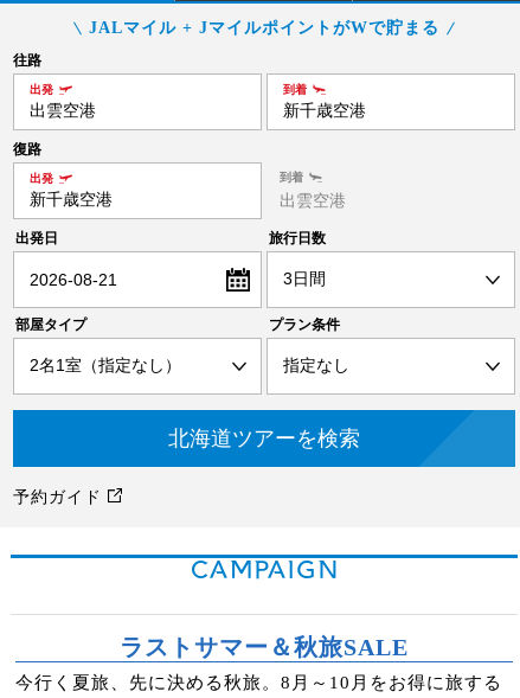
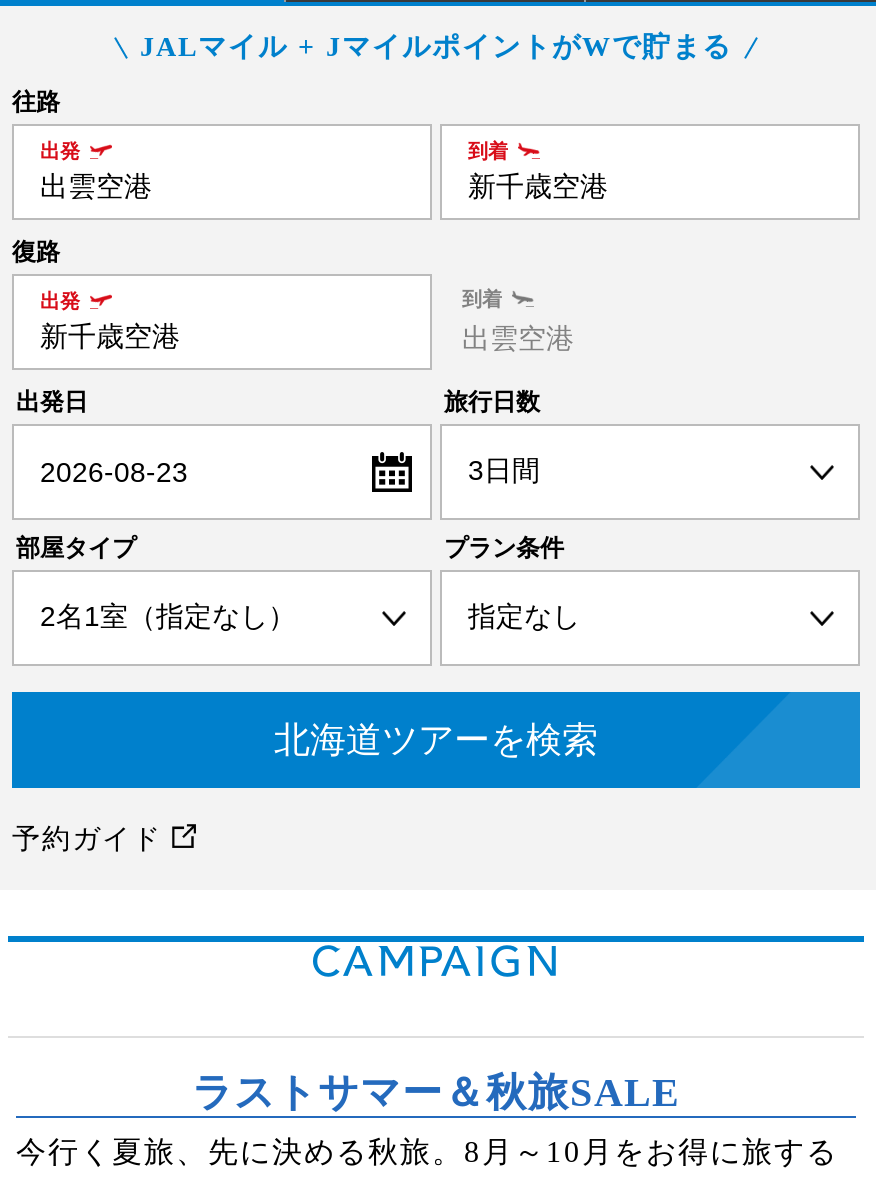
[30,270,117,289] 2026-08-21 -> [40,456,188,488] 2026-08-23

